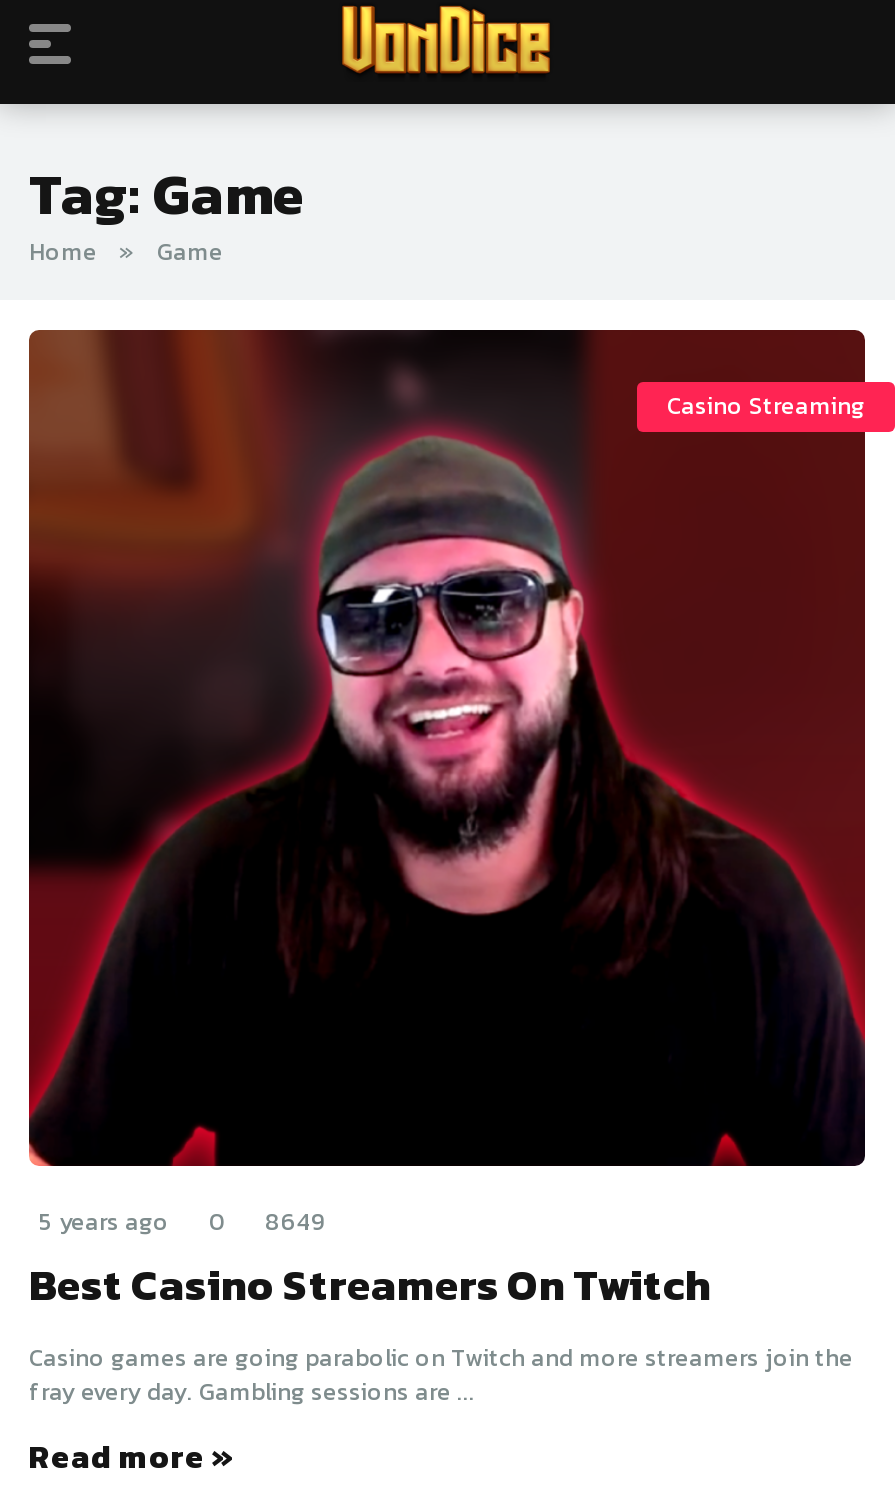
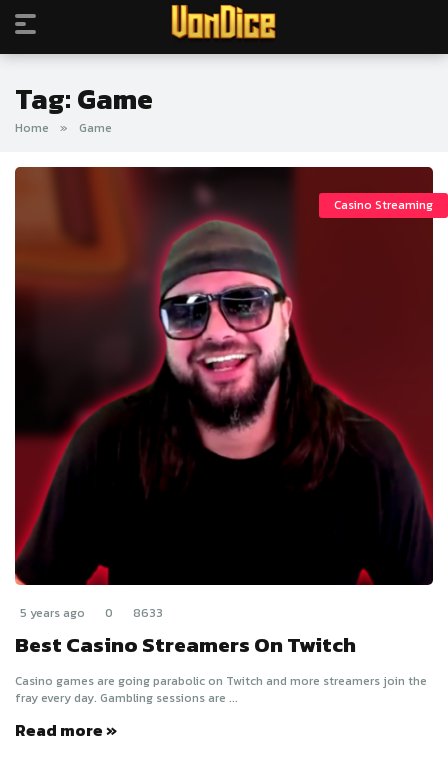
[265,1204,327,1240] 8649 -> [133,604,163,622] 8633

